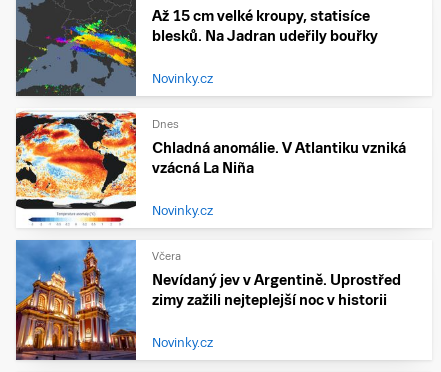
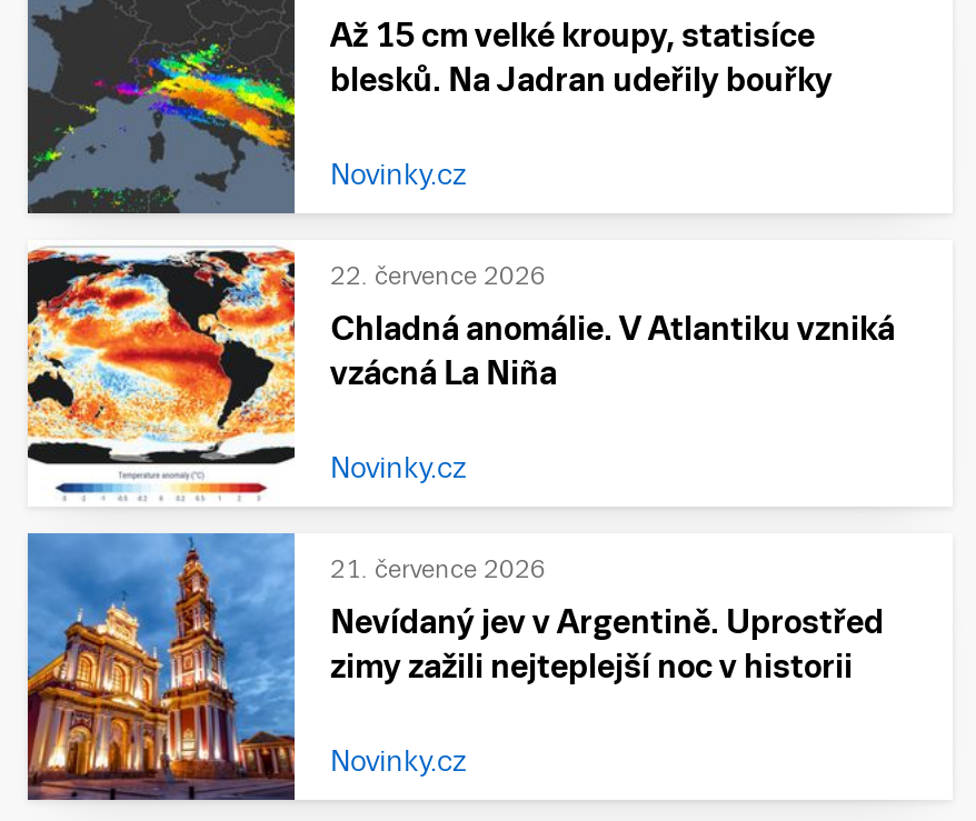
[152,118,179,130] Dnes -> [330,262,546,289] 22. července 2026
[152,250,181,262] Včera -> [330,555,546,582] 21. července 2026

